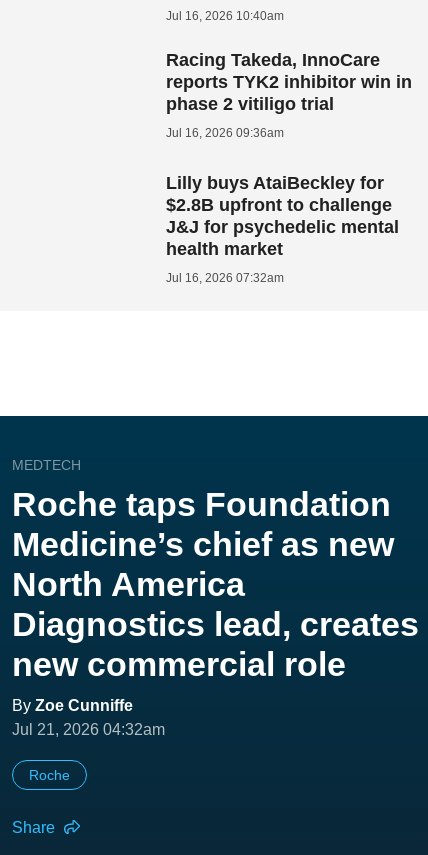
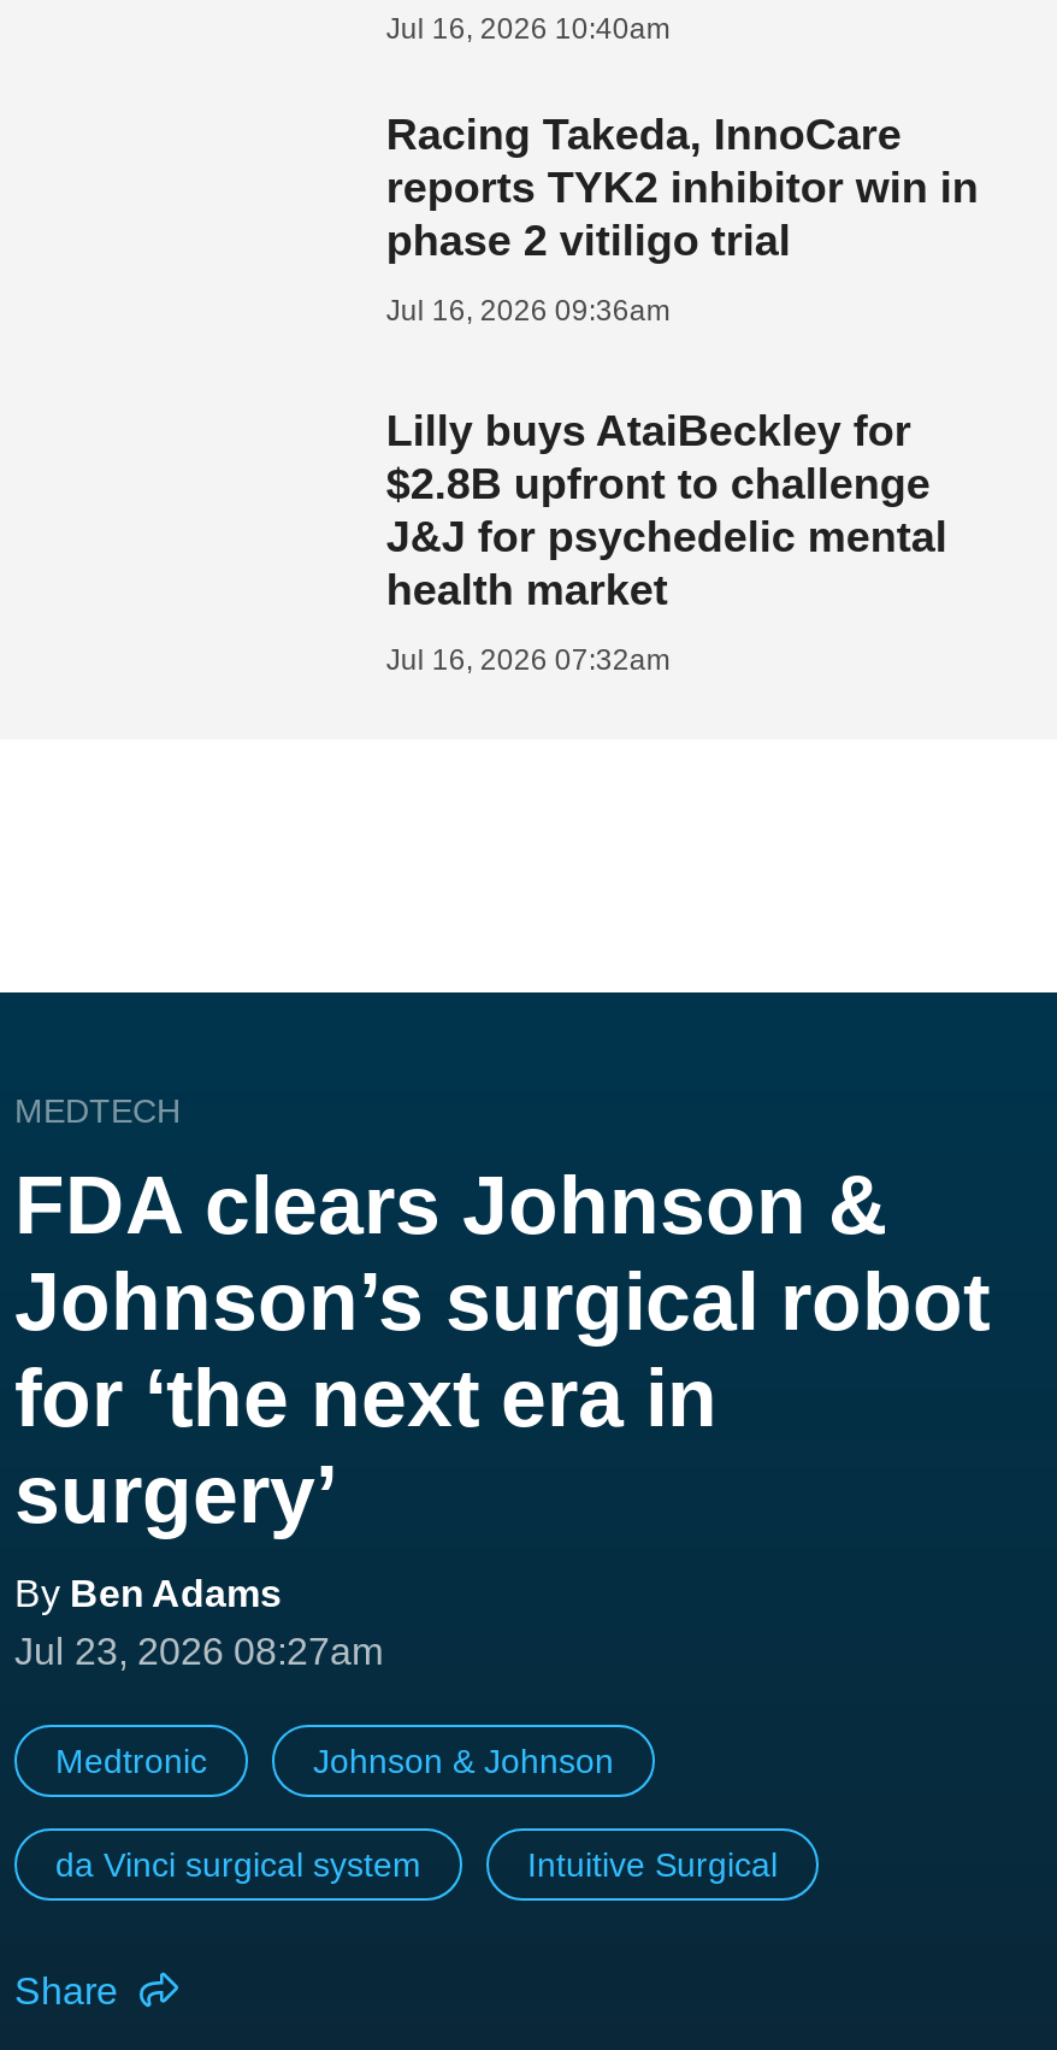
[12,485,419,783] Roche taps Foundation | Medicine’s chief as new | North America | Diagnostics lead, creates | new commercial role | By Zoe Cunniffe | Jul 21, 2026 04:32am | Roche -> [14,1158,990,1883] FDA clears Johnson & | Johnson’s surgical robot | for ‘the next era in | surgery’ | By Ben Adams | Jul 23, 2026 08:27am | Medtronic | Johnson & Johnson | da Vinci surgical system | Intuitive Surgical

